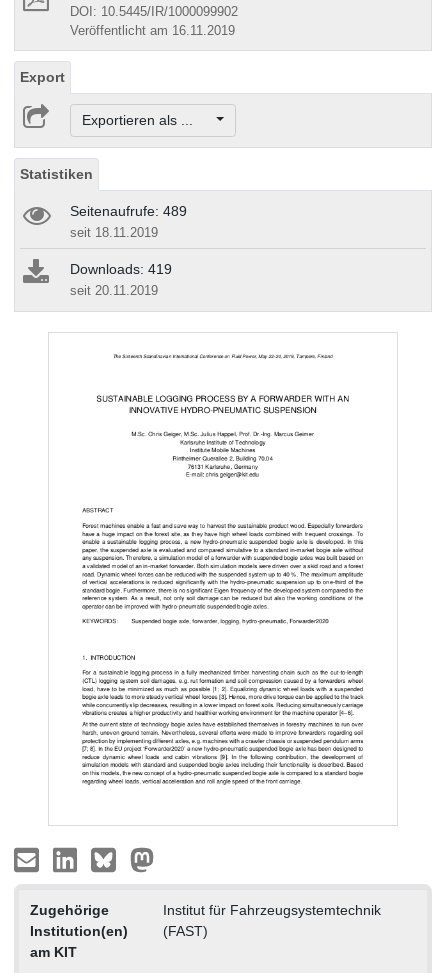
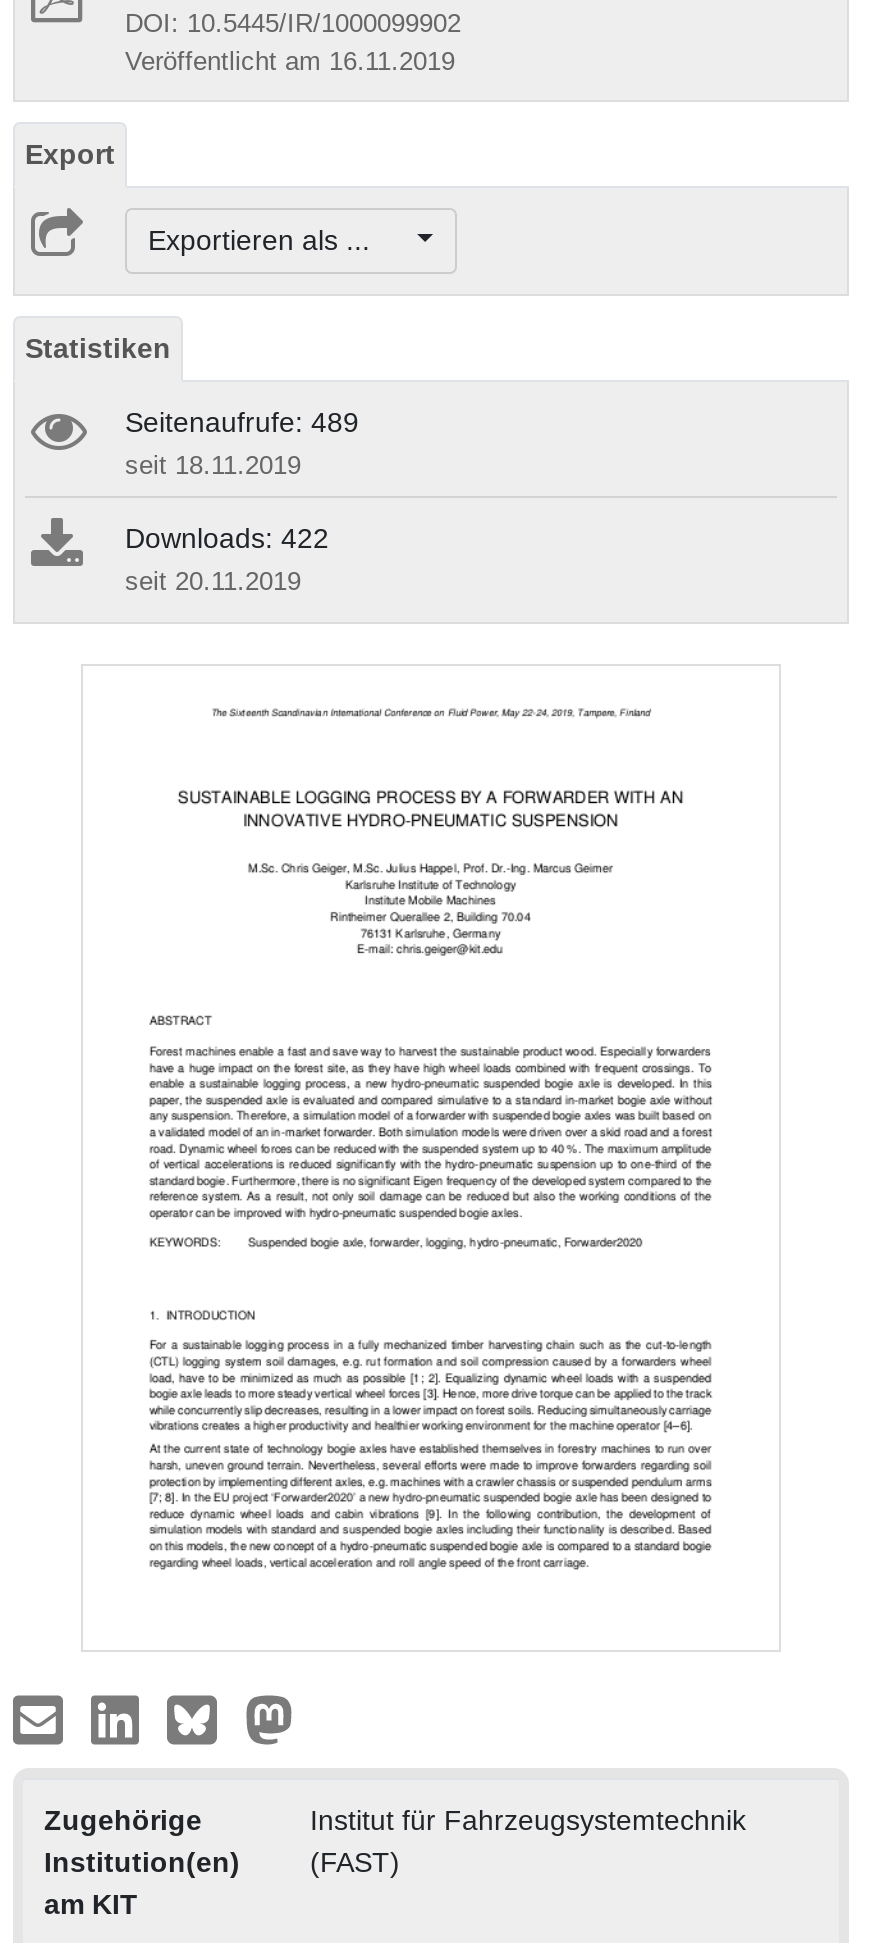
[70,261,172,277] Downloads: 419 -> [125,523,329,555] Downloads: 422

